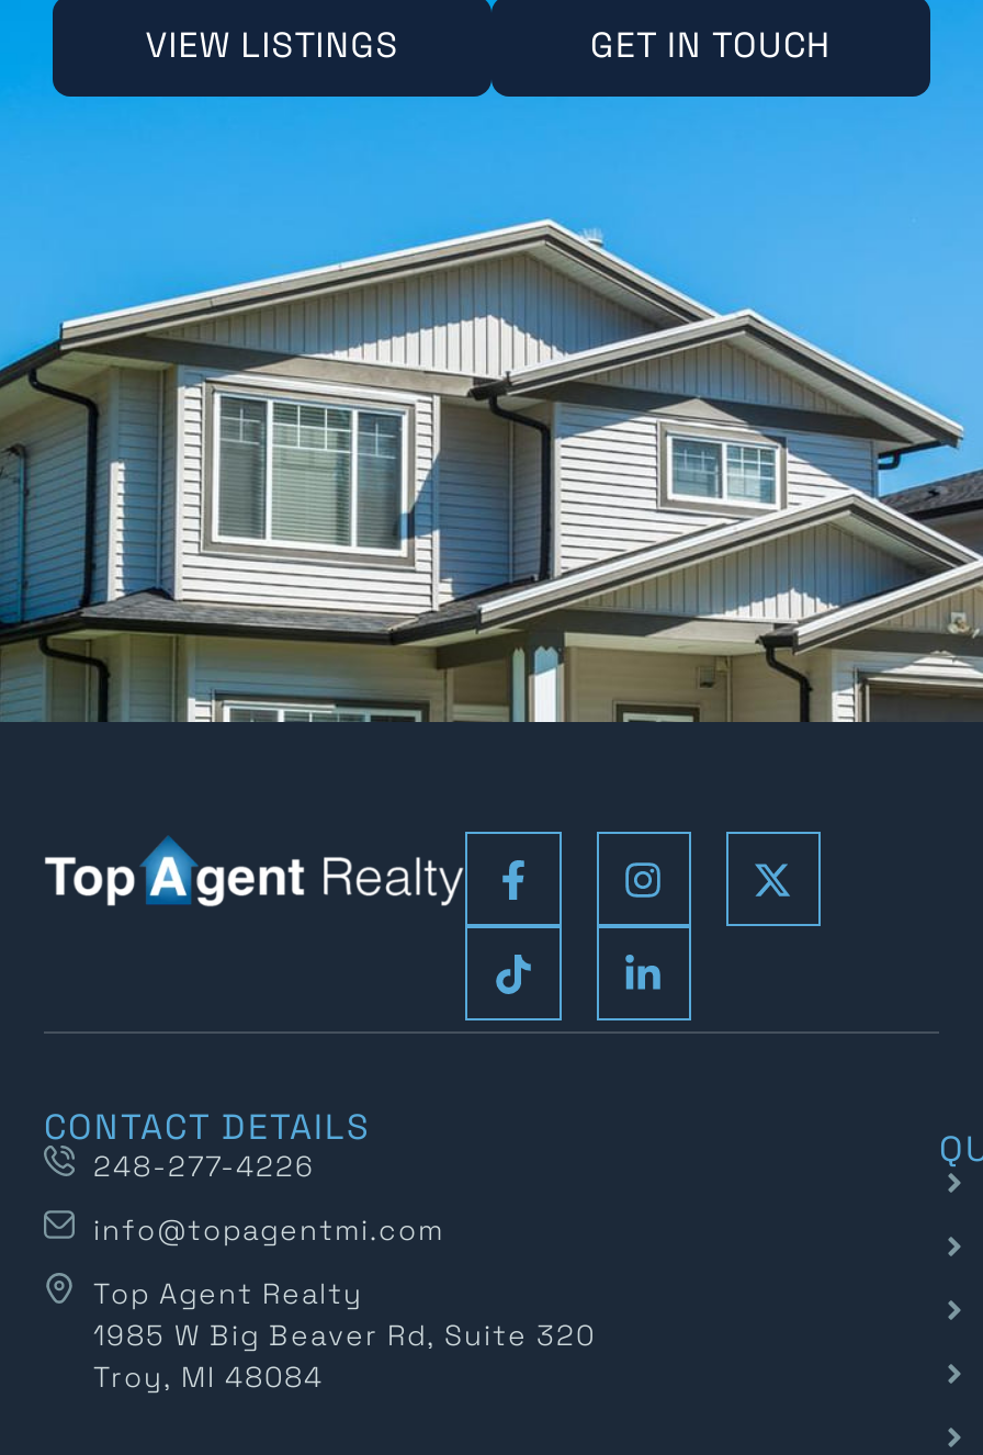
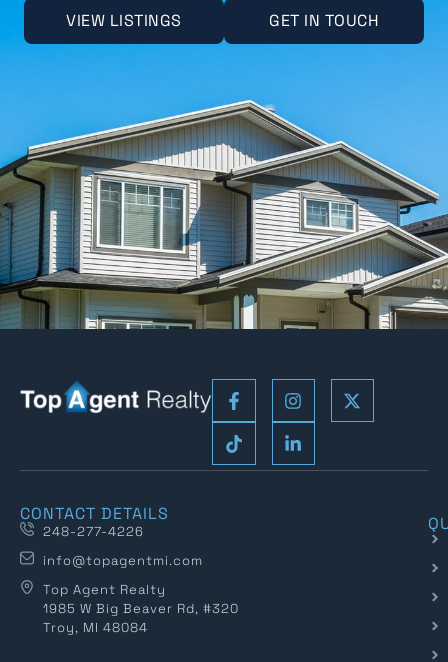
[93,1317,596,1355] 1985 W Big Beaver Rd, Suite 320 -> [42,600,238,617] 1985 W Big Beaver Rd, #320

